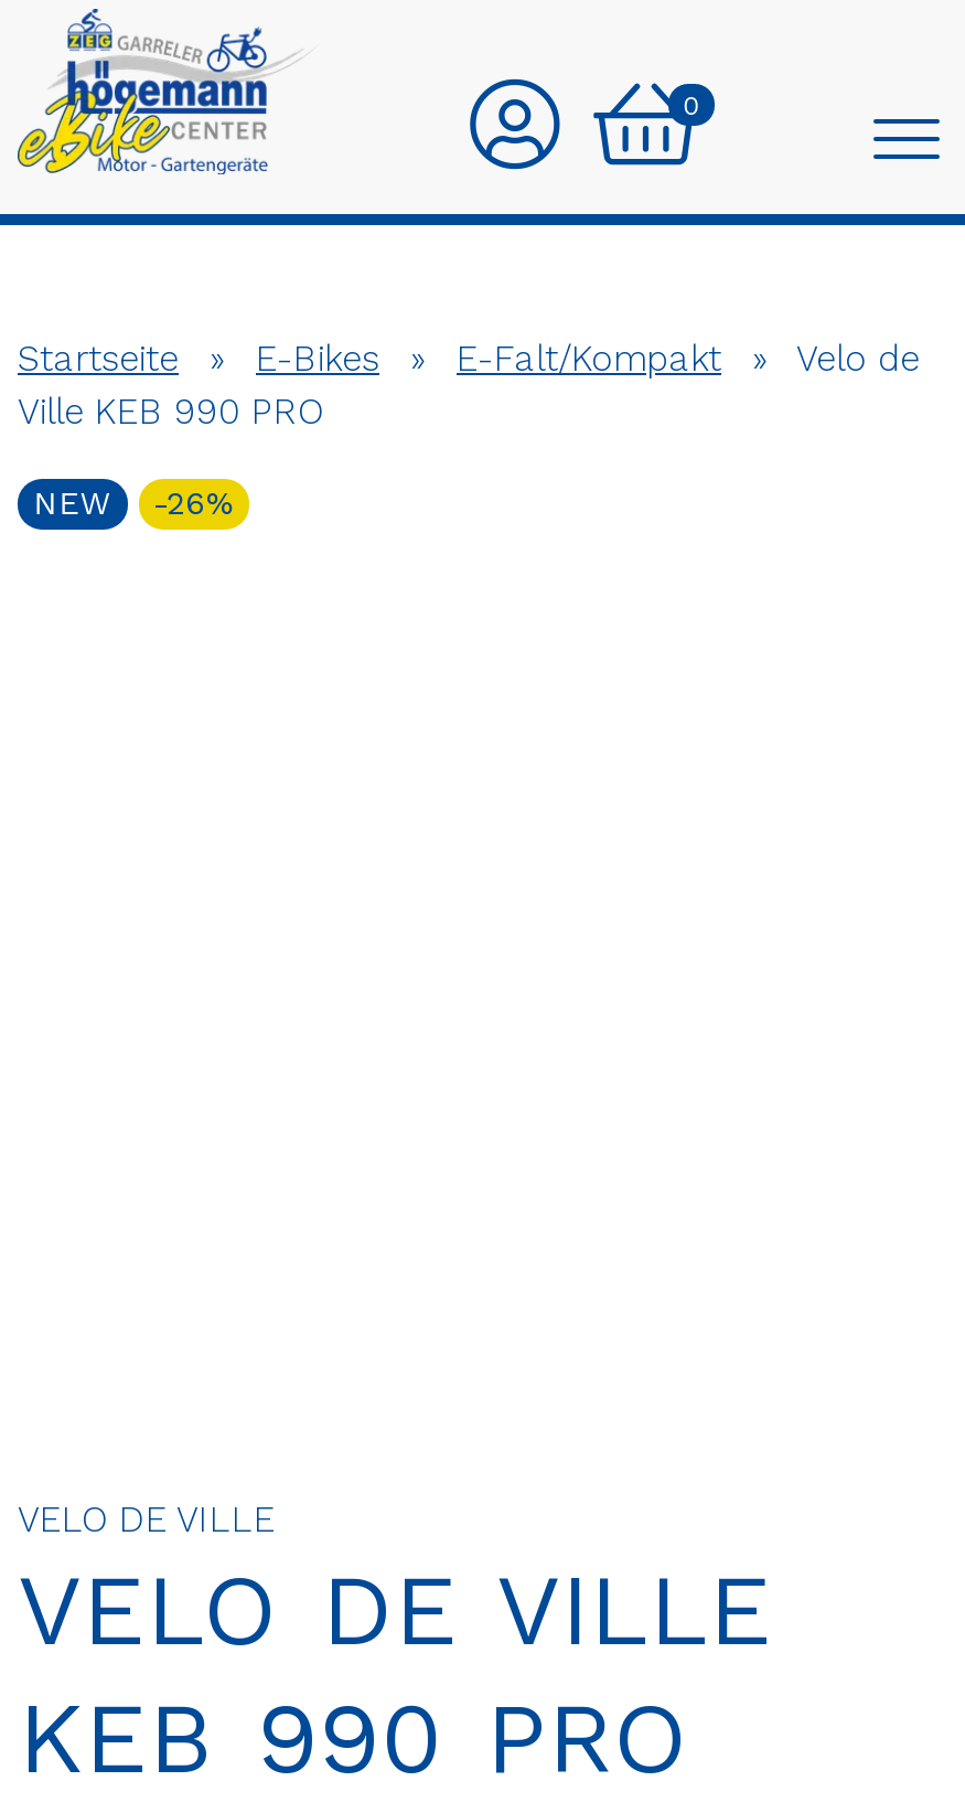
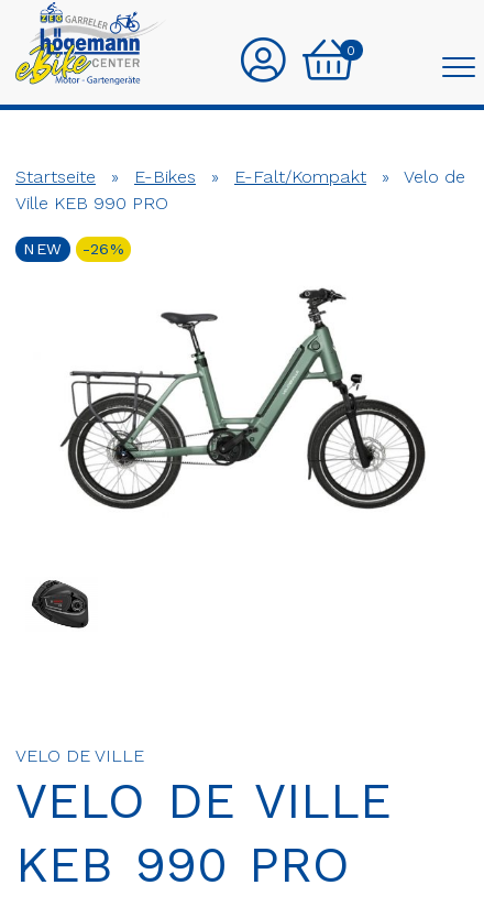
none -> [31,579,90,630] [image]
none -> [59,287,427,510] [image]

